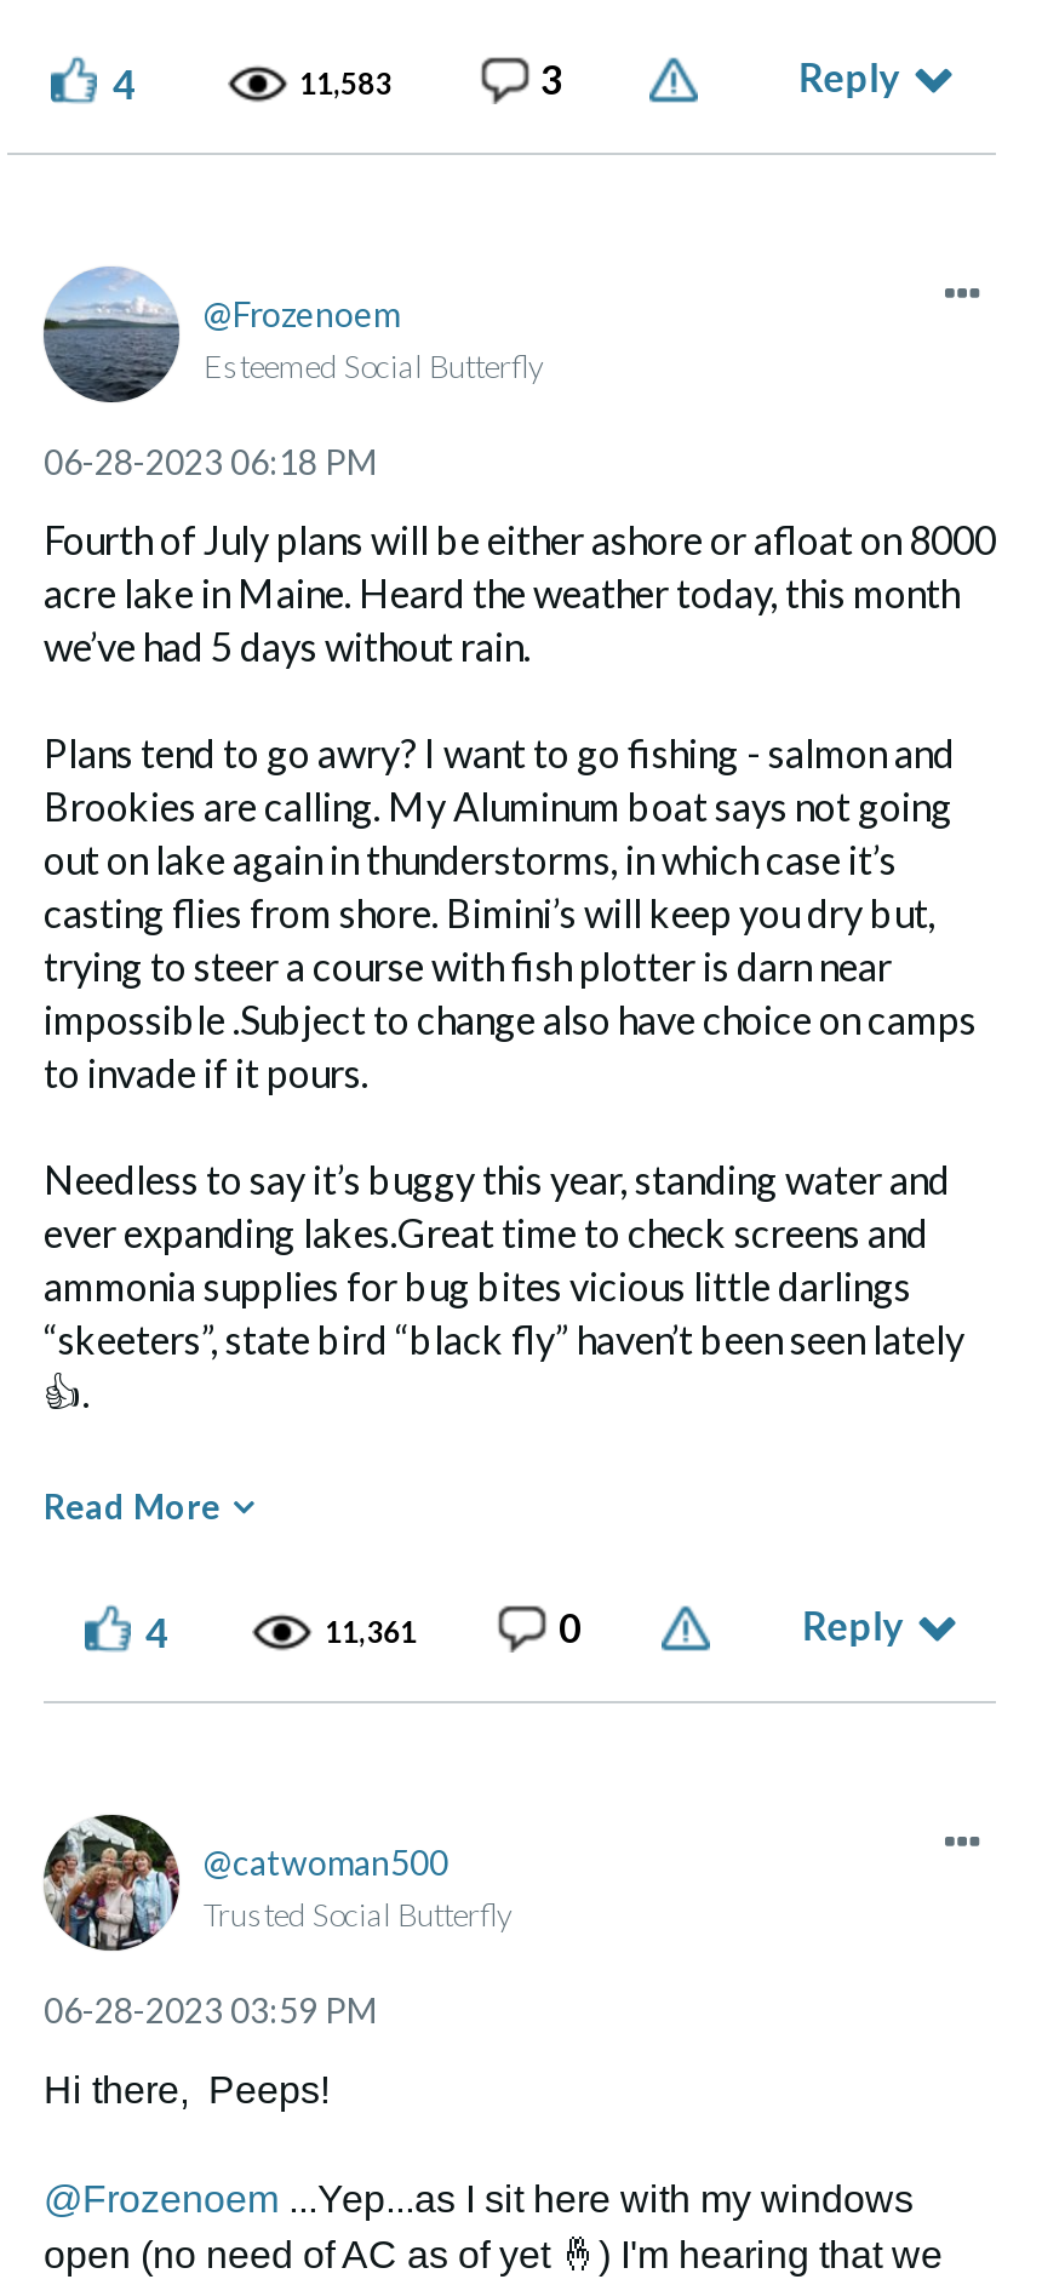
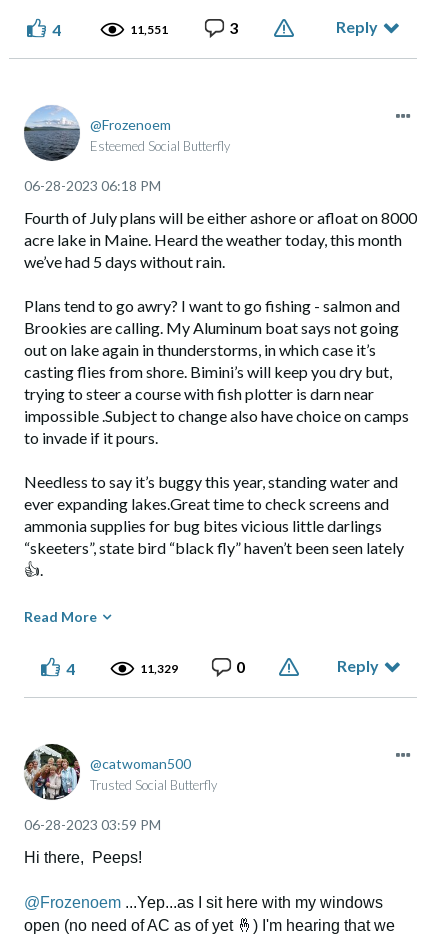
[300,65,392,101] 11,583 -> [130,22,168,37] 11,551
[325,1613,417,1649] 11,361 -> [140,661,178,676] 11,329

